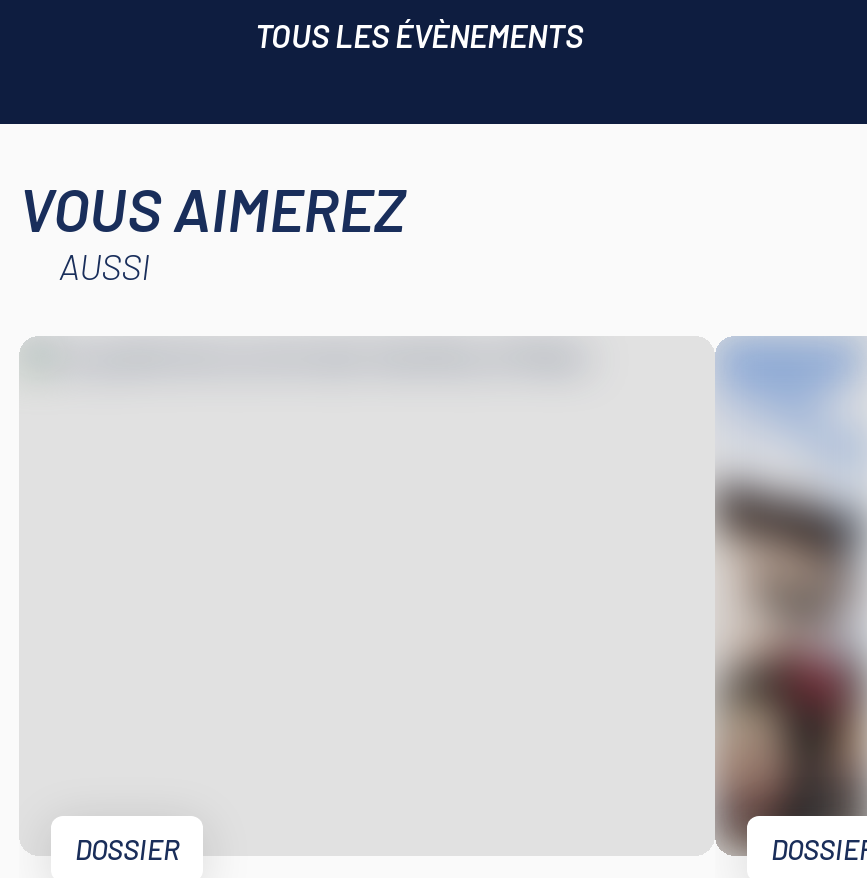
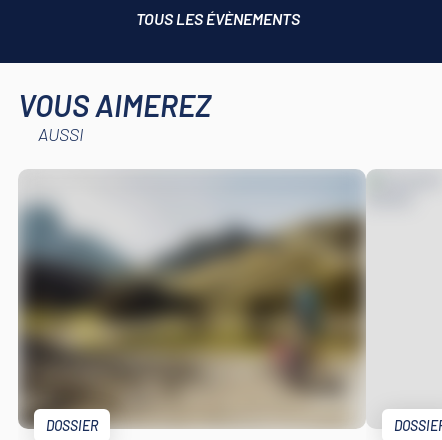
[21,338,861,856] [image] -> [18,170,439,429] [image]

